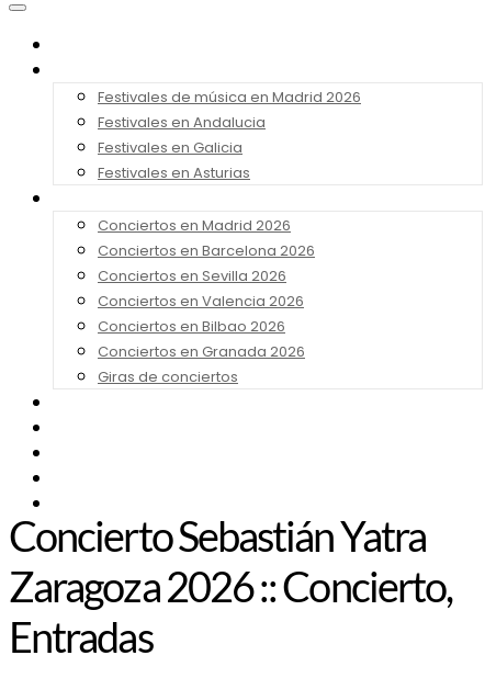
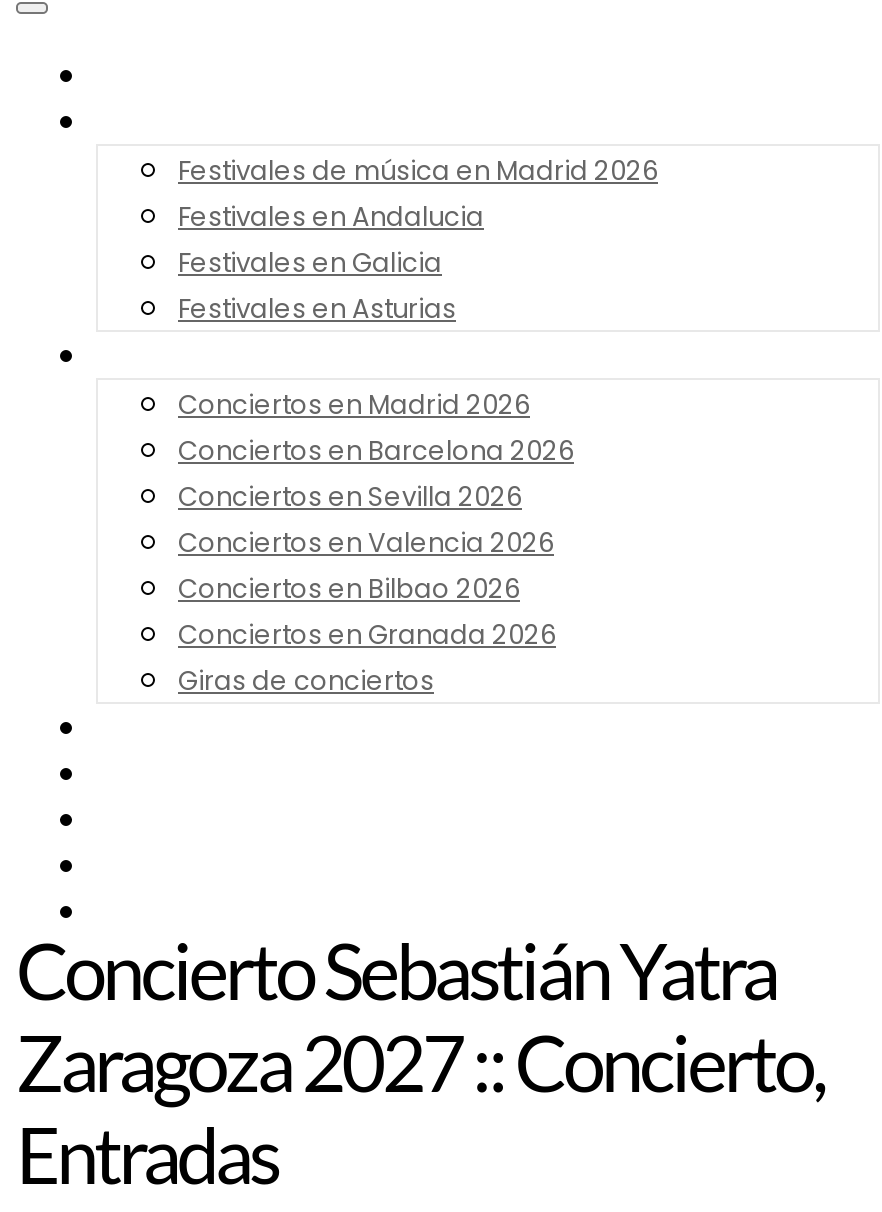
[9,561,452,611] Zaragoza 2026 :: Concierto, -> [16,1016,824,1108] Zaragoza 2027 :: Concierto,

